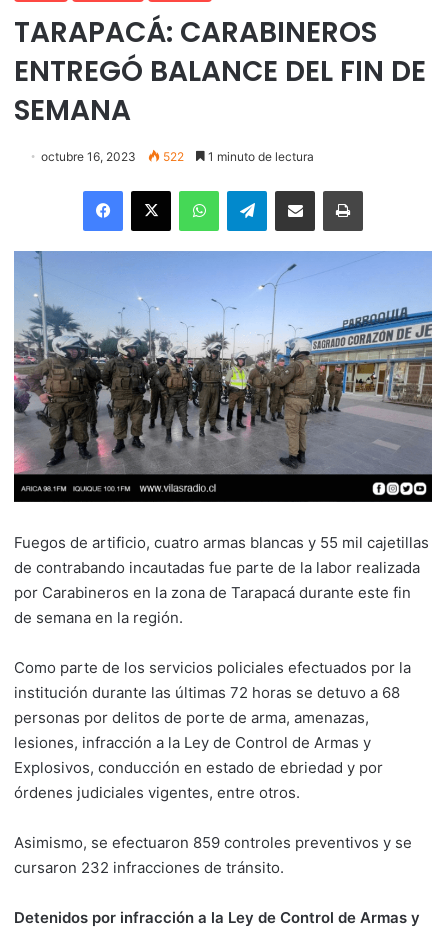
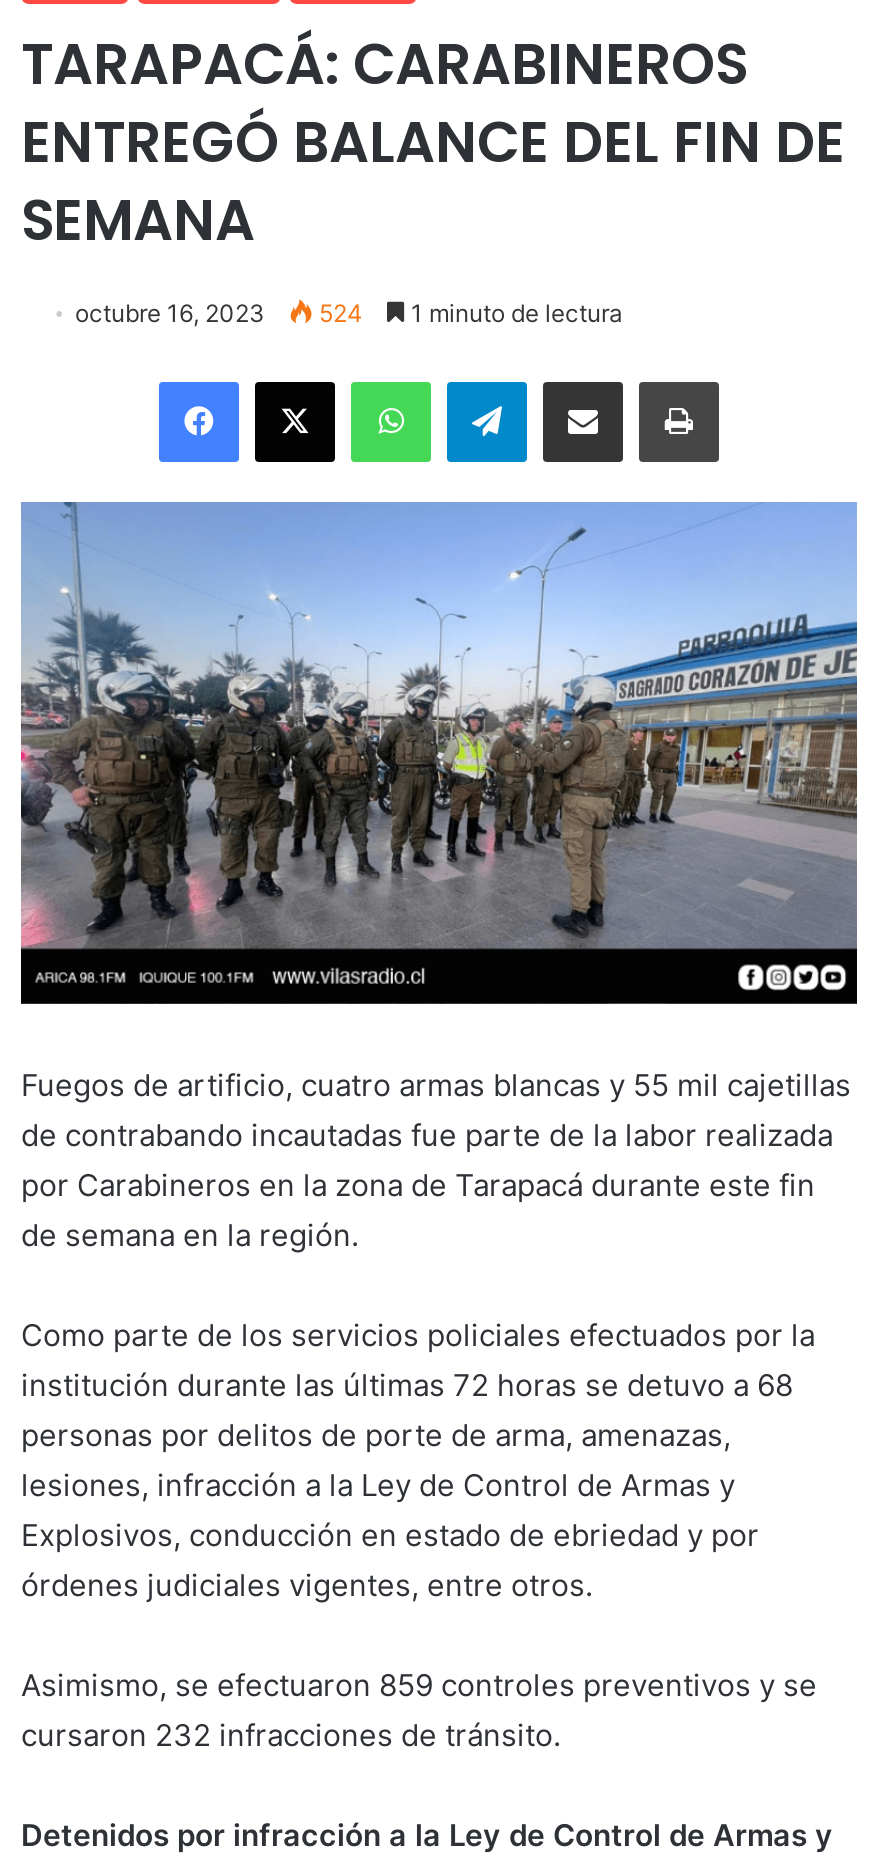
[41,148,314,163] octubre 16, 2023 522 1 minuto de lectura -> [75,297,623,327] octubre 16, 2023 524 1 minuto de lectura

